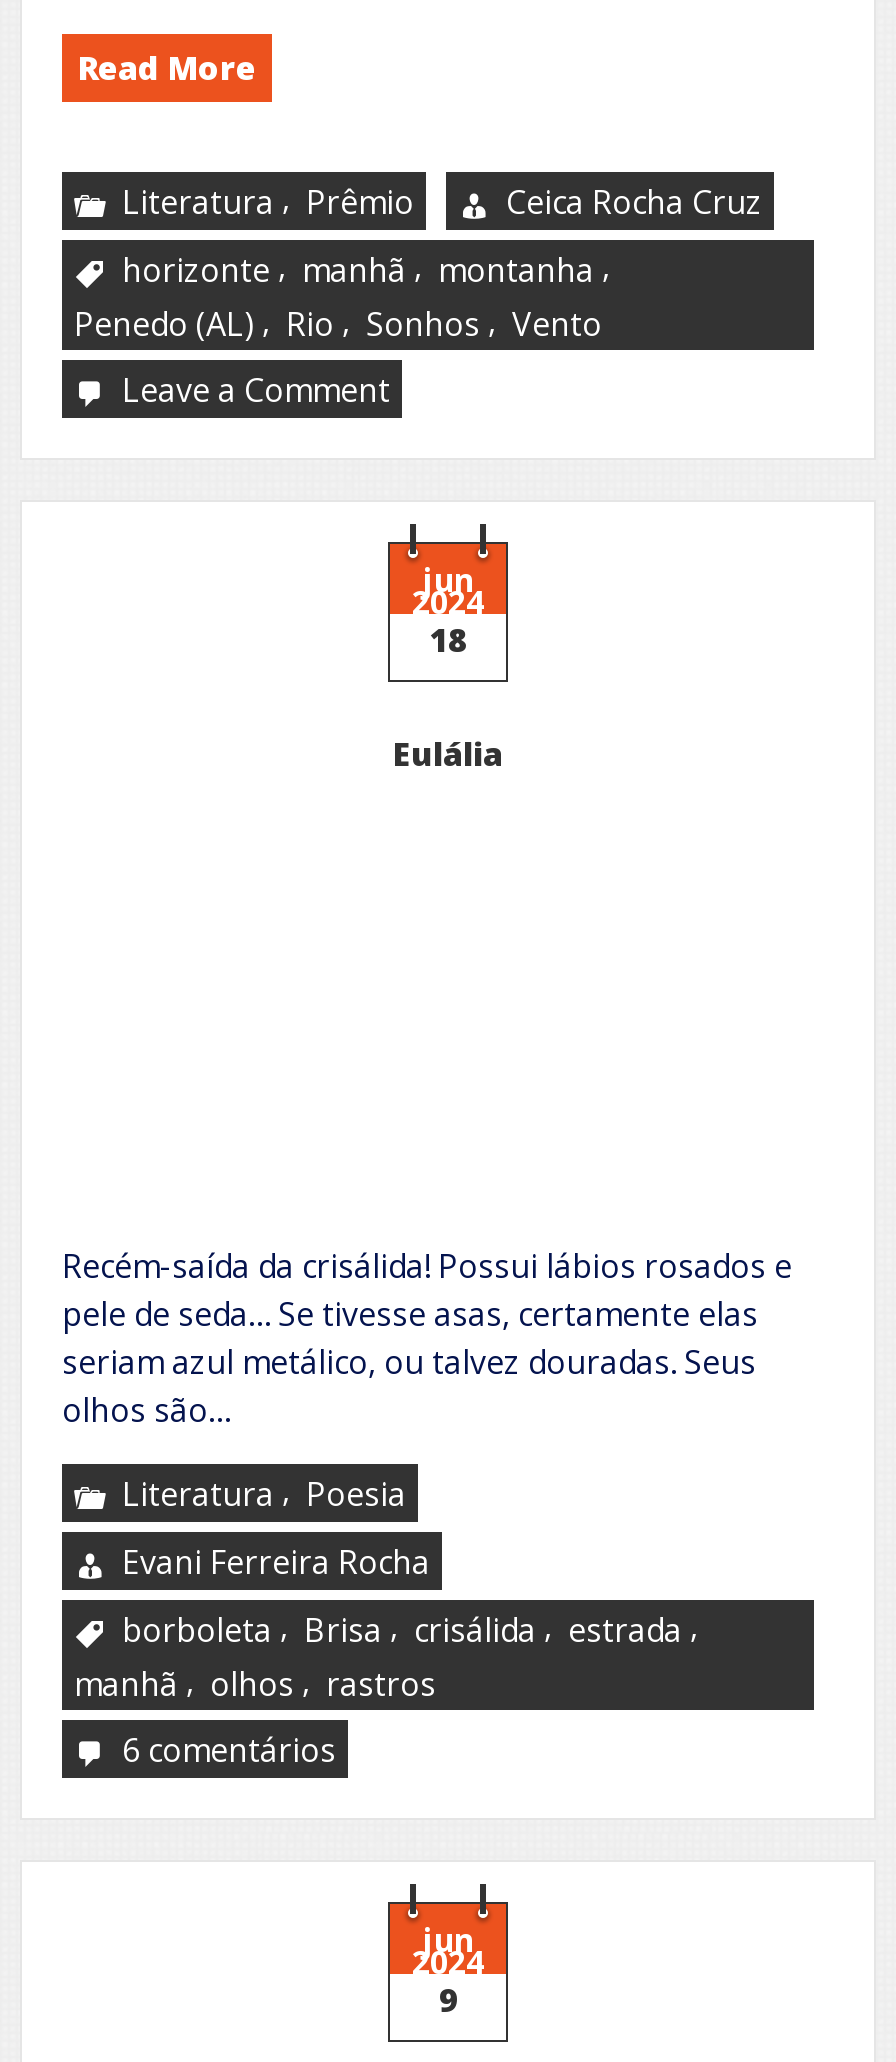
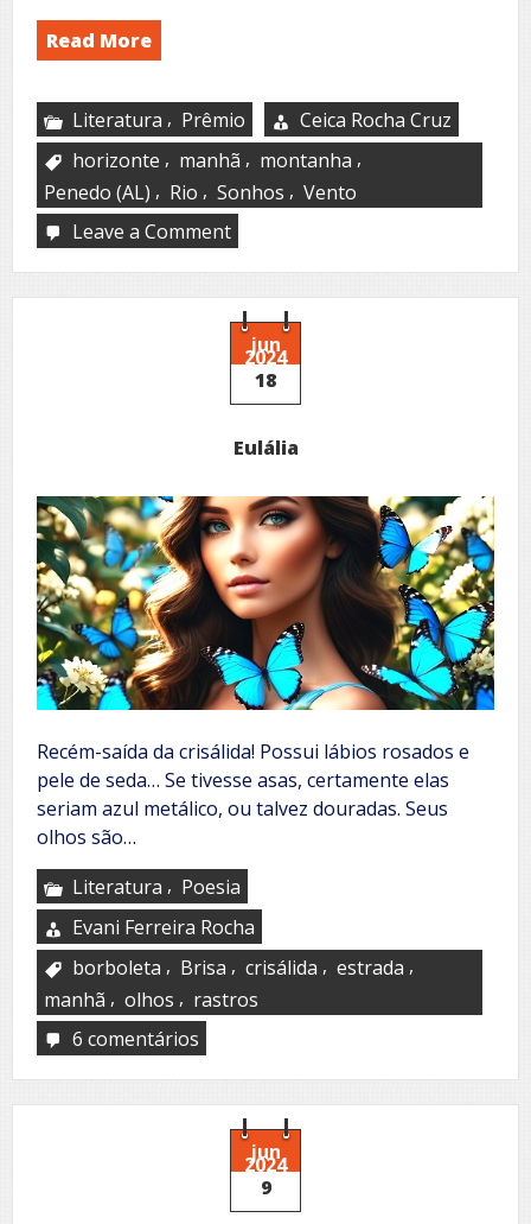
none -> [36,495,495,711] [image]

